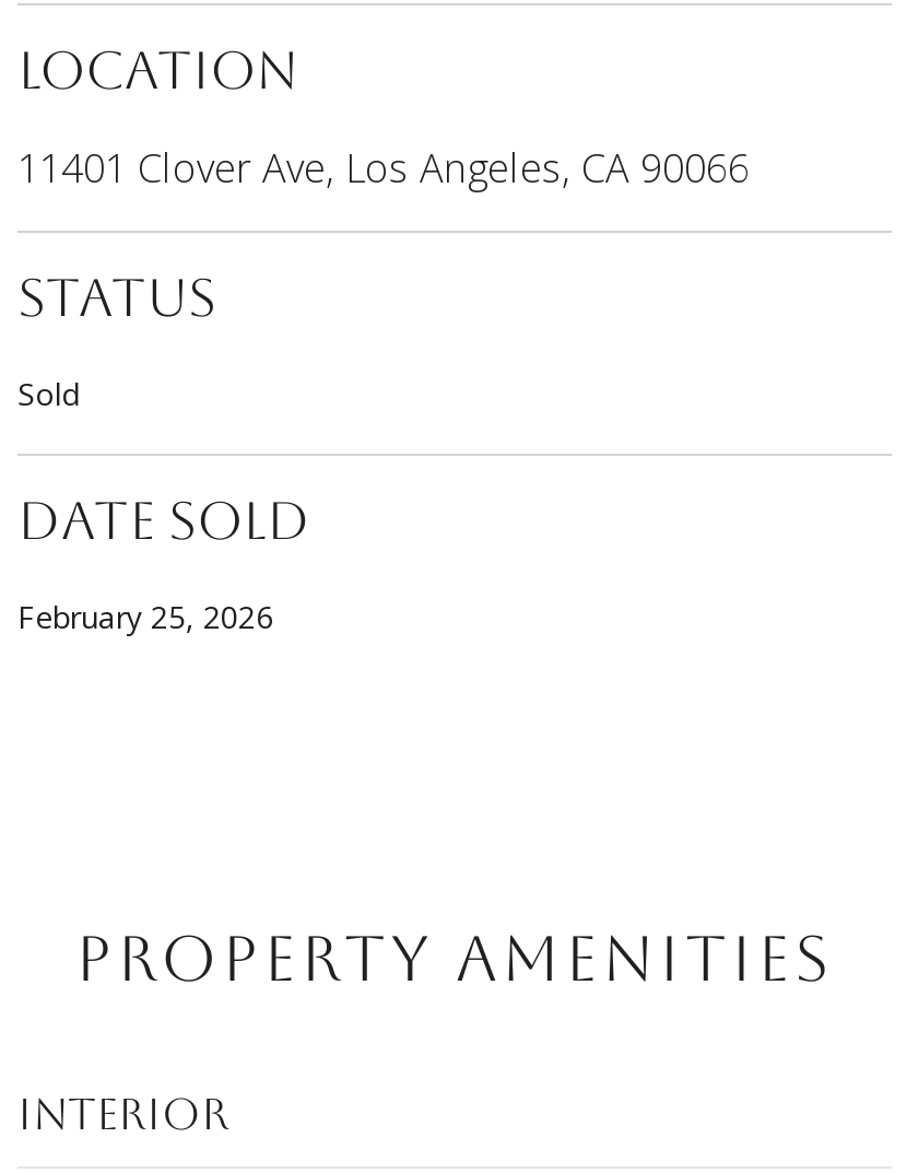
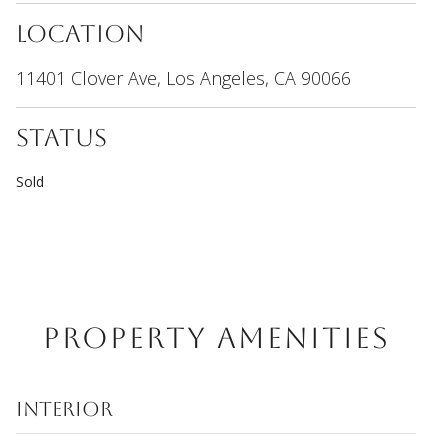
[17,490,310,636] DATE SOLD | February 25, 2026 -> none

